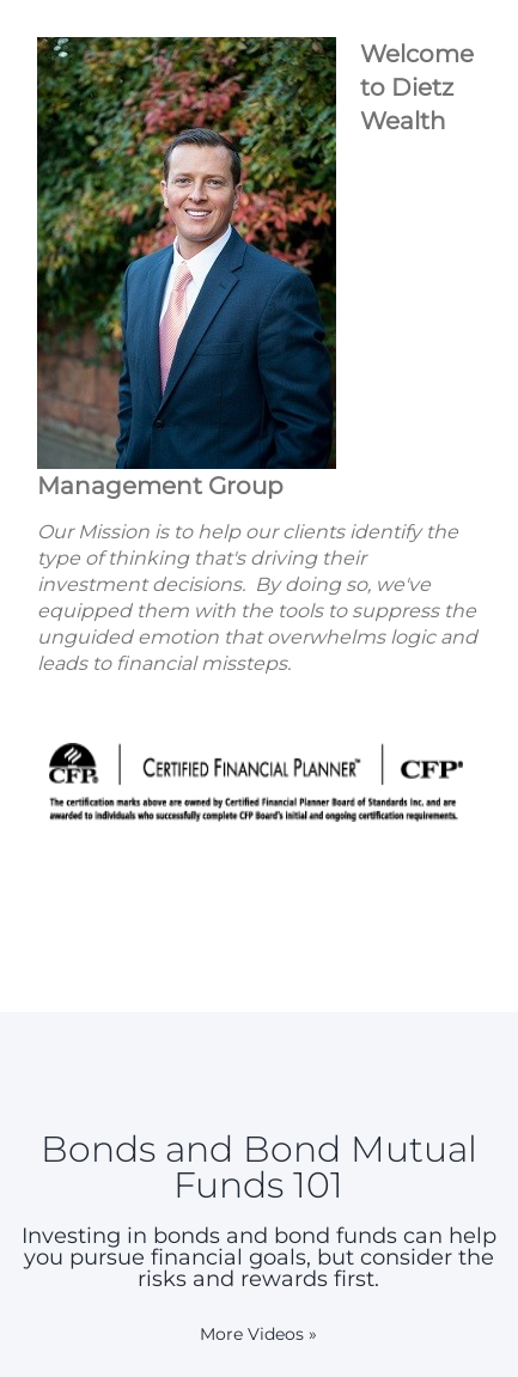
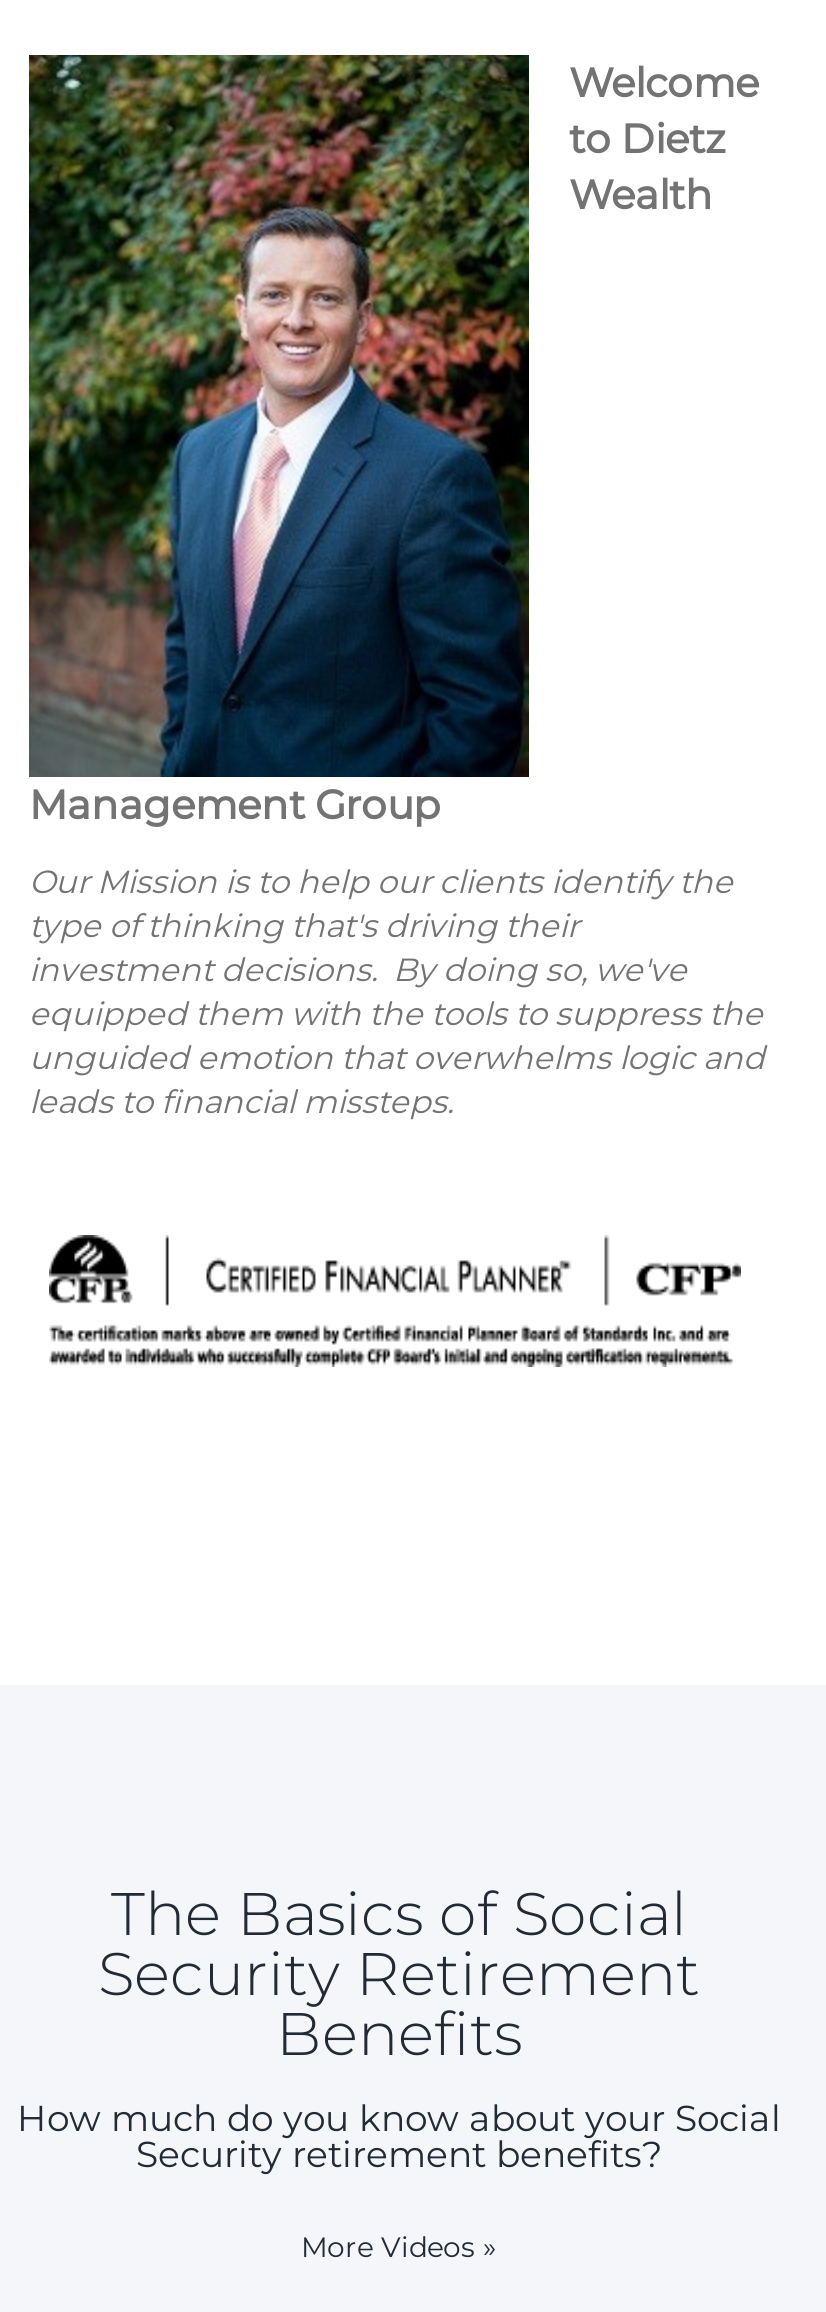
[21,1127,496,1292] Bonds and Bond Mutual | Funds 101 | Investing in bonds and bond funds can help | you pursue financial goals, but consider the | risks and rewards first. -> [17,1877,781,2177] The Basics of Social | Security Retirement | Benefits | How much do you know about your Social | Security retirement benefits?

